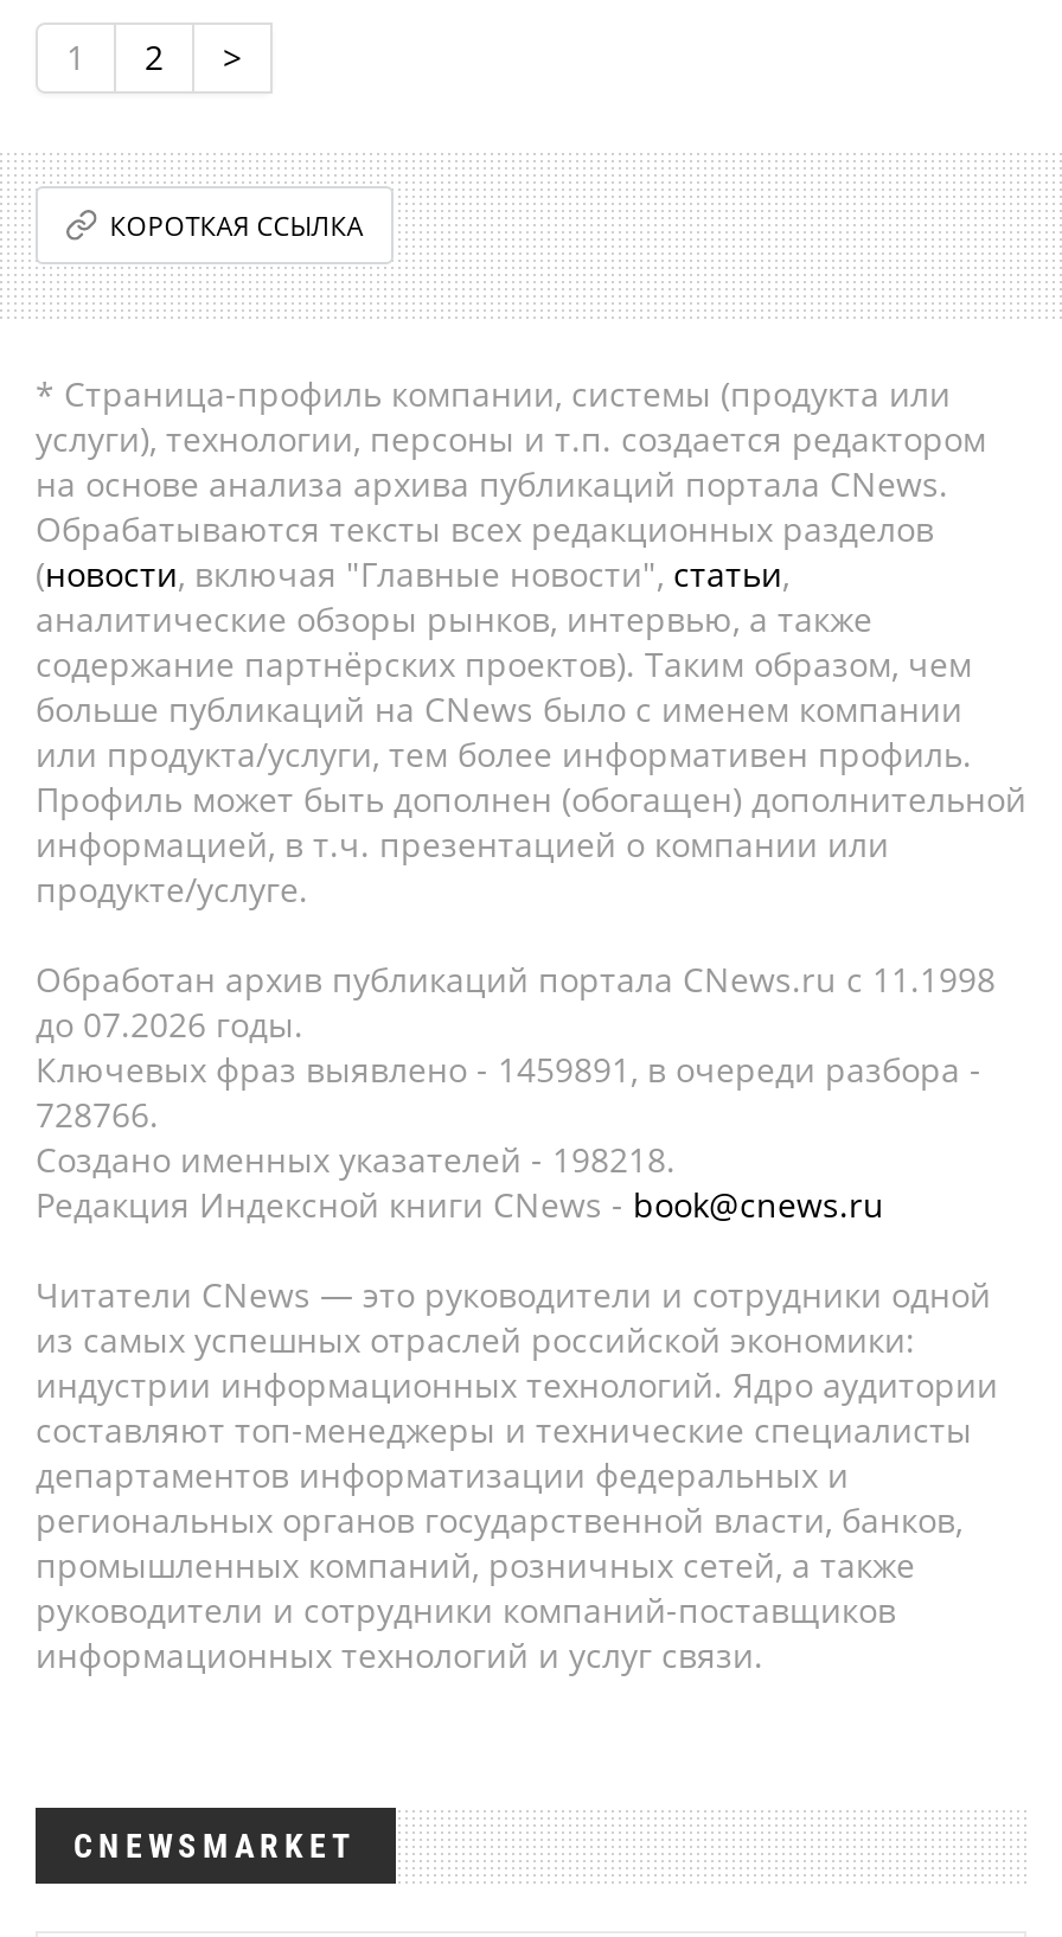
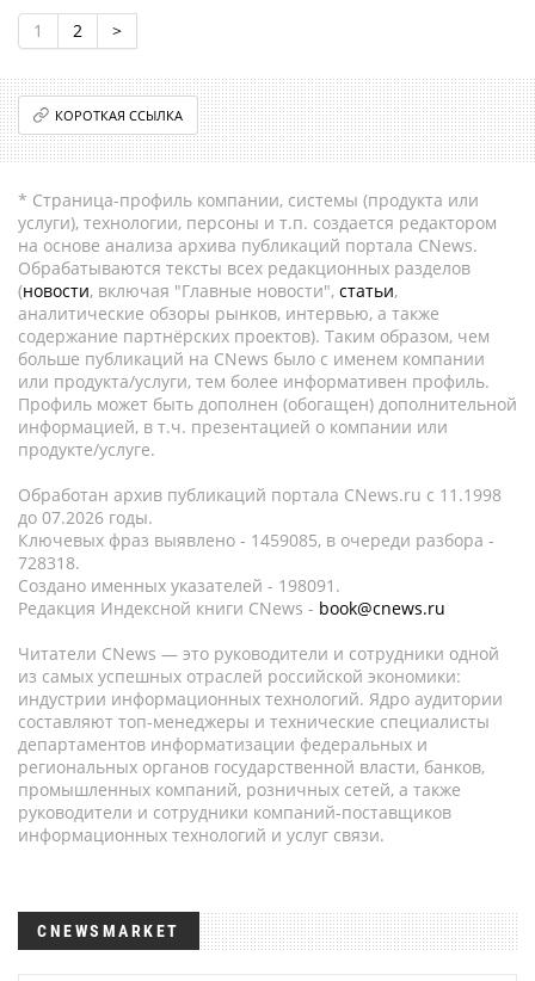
[36,1047,981,1092] Ключевых фраз выявлено - 1459891, в очереди разбора - -> [18,529,494,551] Ключевых фраз выявлено - 1459085, в очереди разбора -
[36,1092,159,1137] 728766. -> [18,551,80,574] 728318.
[36,1137,676,1182] Создано именных указателей - 198218. -> [18,574,340,597] Создано именных указателей - 198091.

